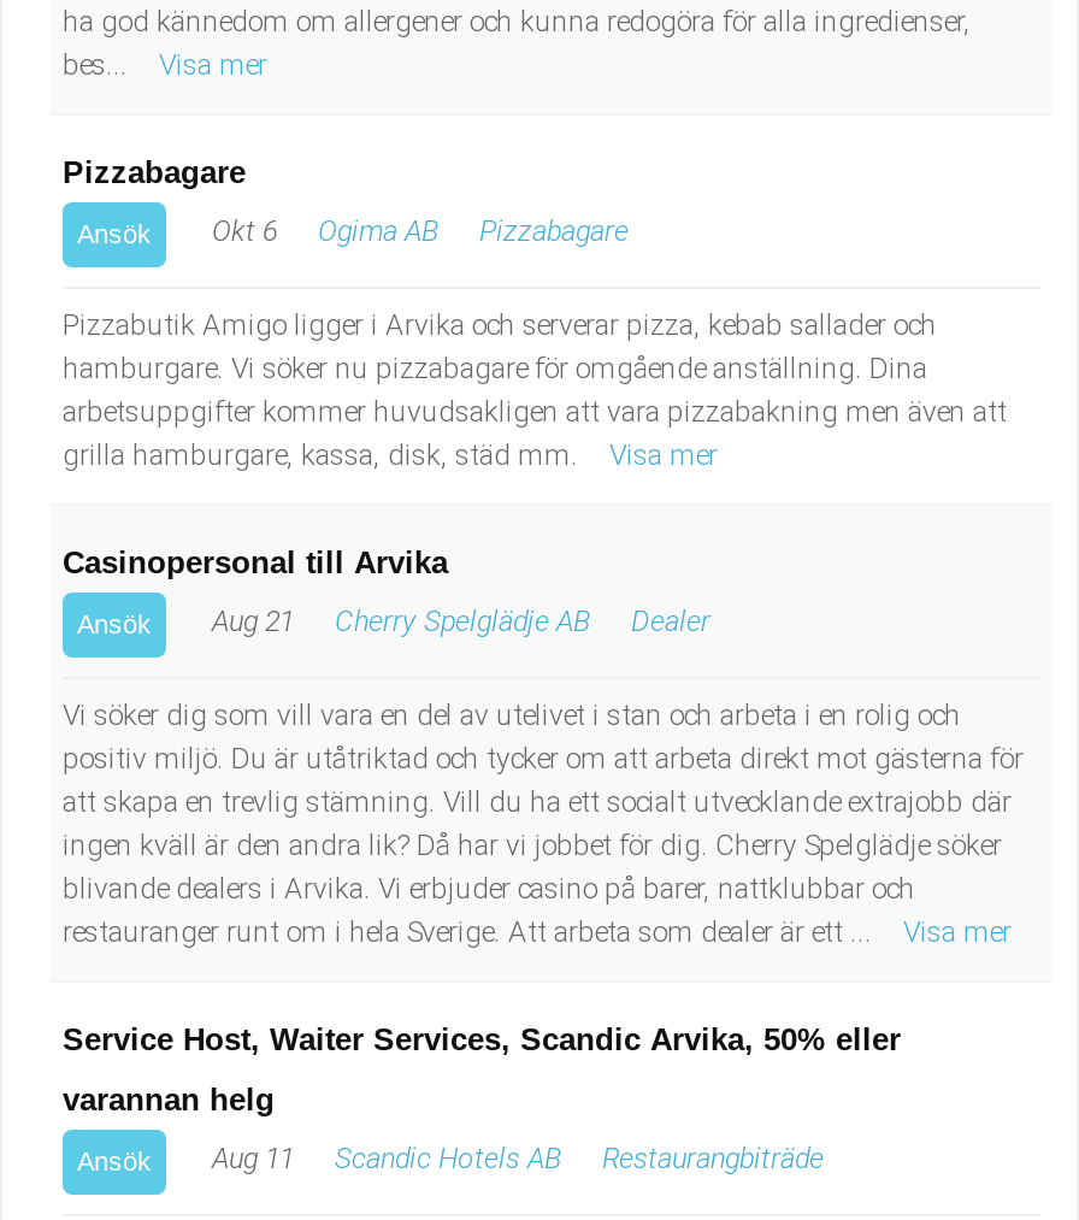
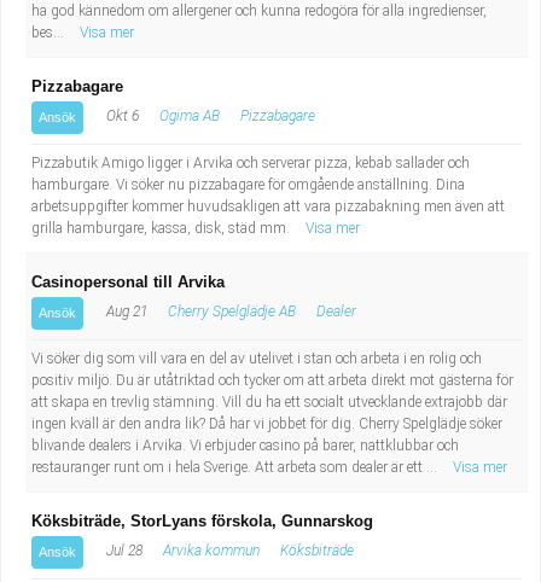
[63,1021,901,1118] Service Host, Waiter Services, Scandic Arvika, 50% eller | varannan helg -> [31,512,373,530] Köksbiträde, StorLyans förskola, Gunnarskog
[205,1142,824,1175] Aug 11 | Scandic Hotels AB | Restaurangbiträde -> [103,542,354,559] Jul 28 | Arvika kommun | Köksbiträde

